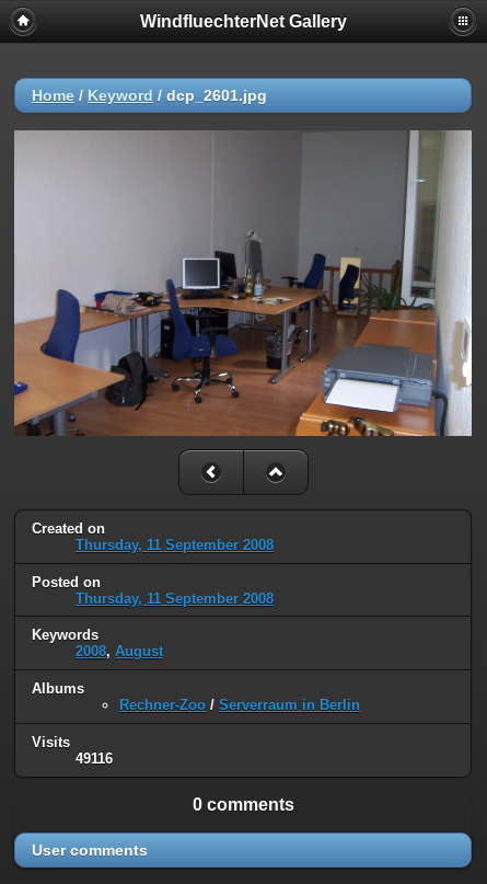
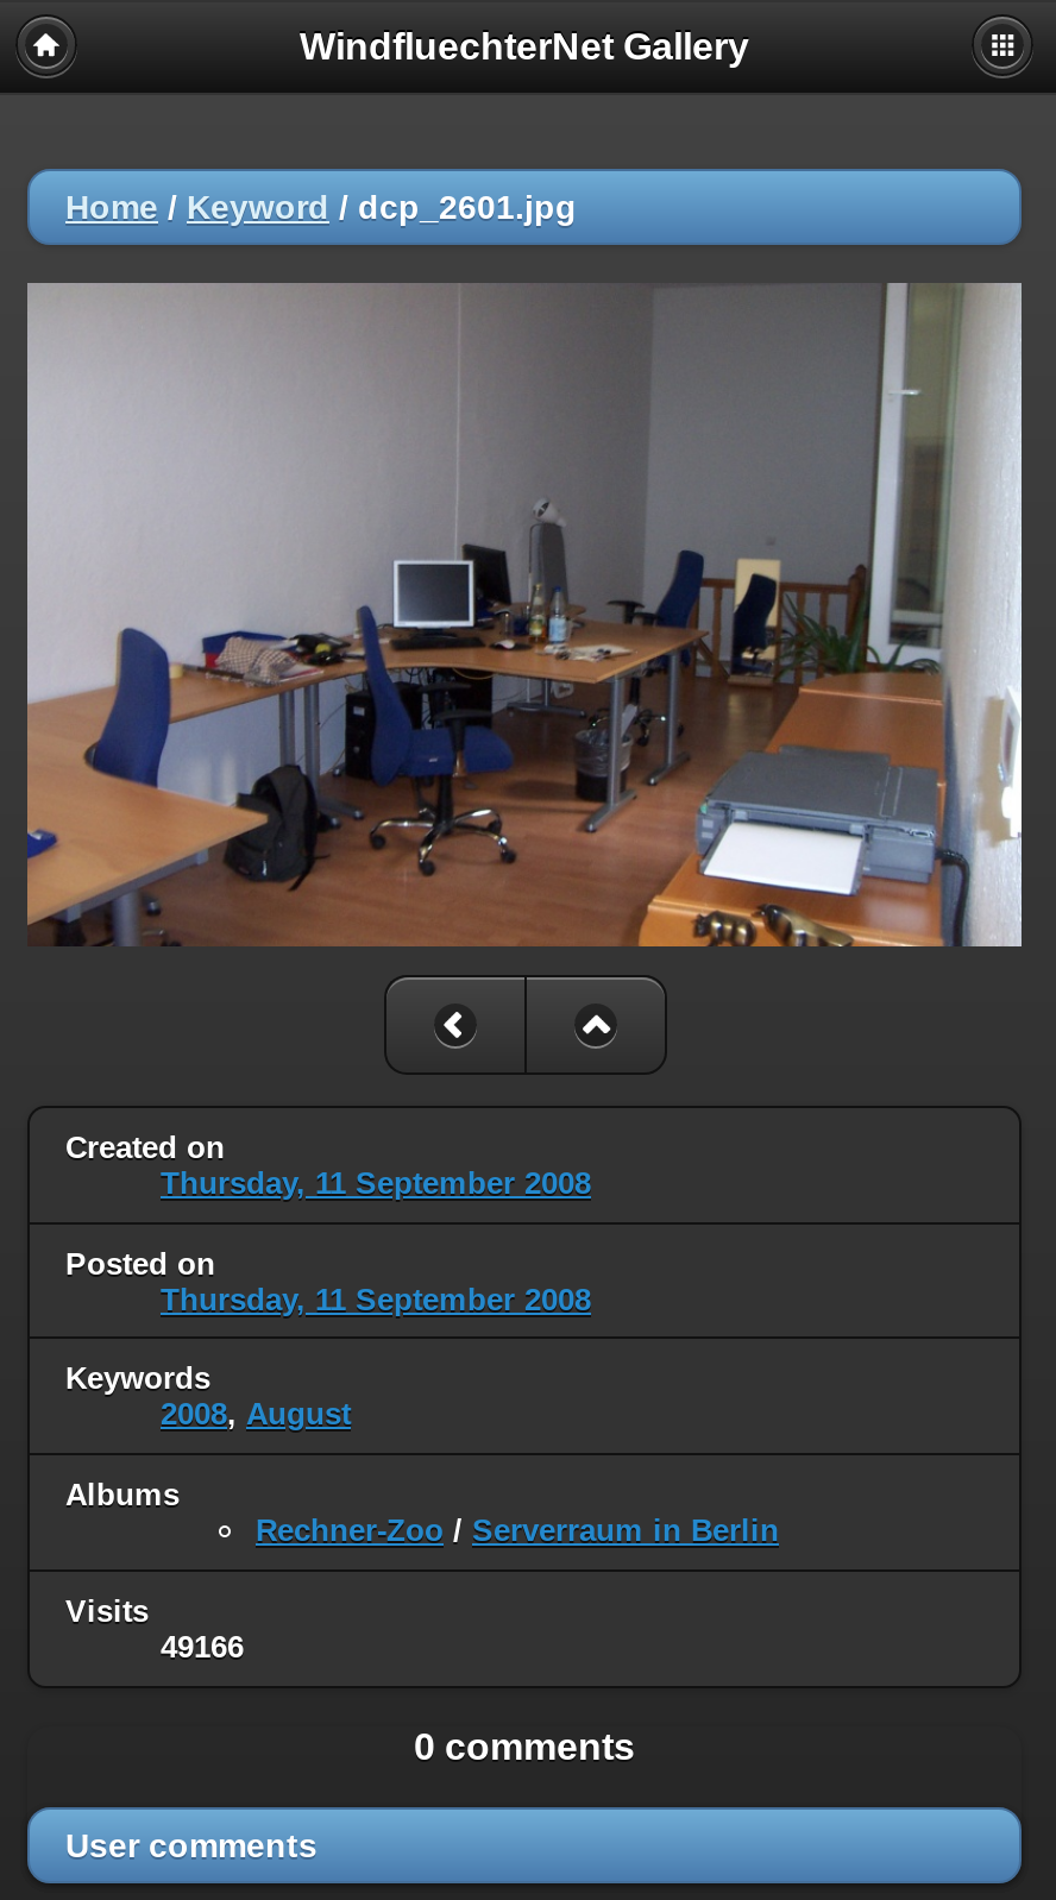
[76,751,113,767] 49116 -> [161,1629,244,1665] 49166

